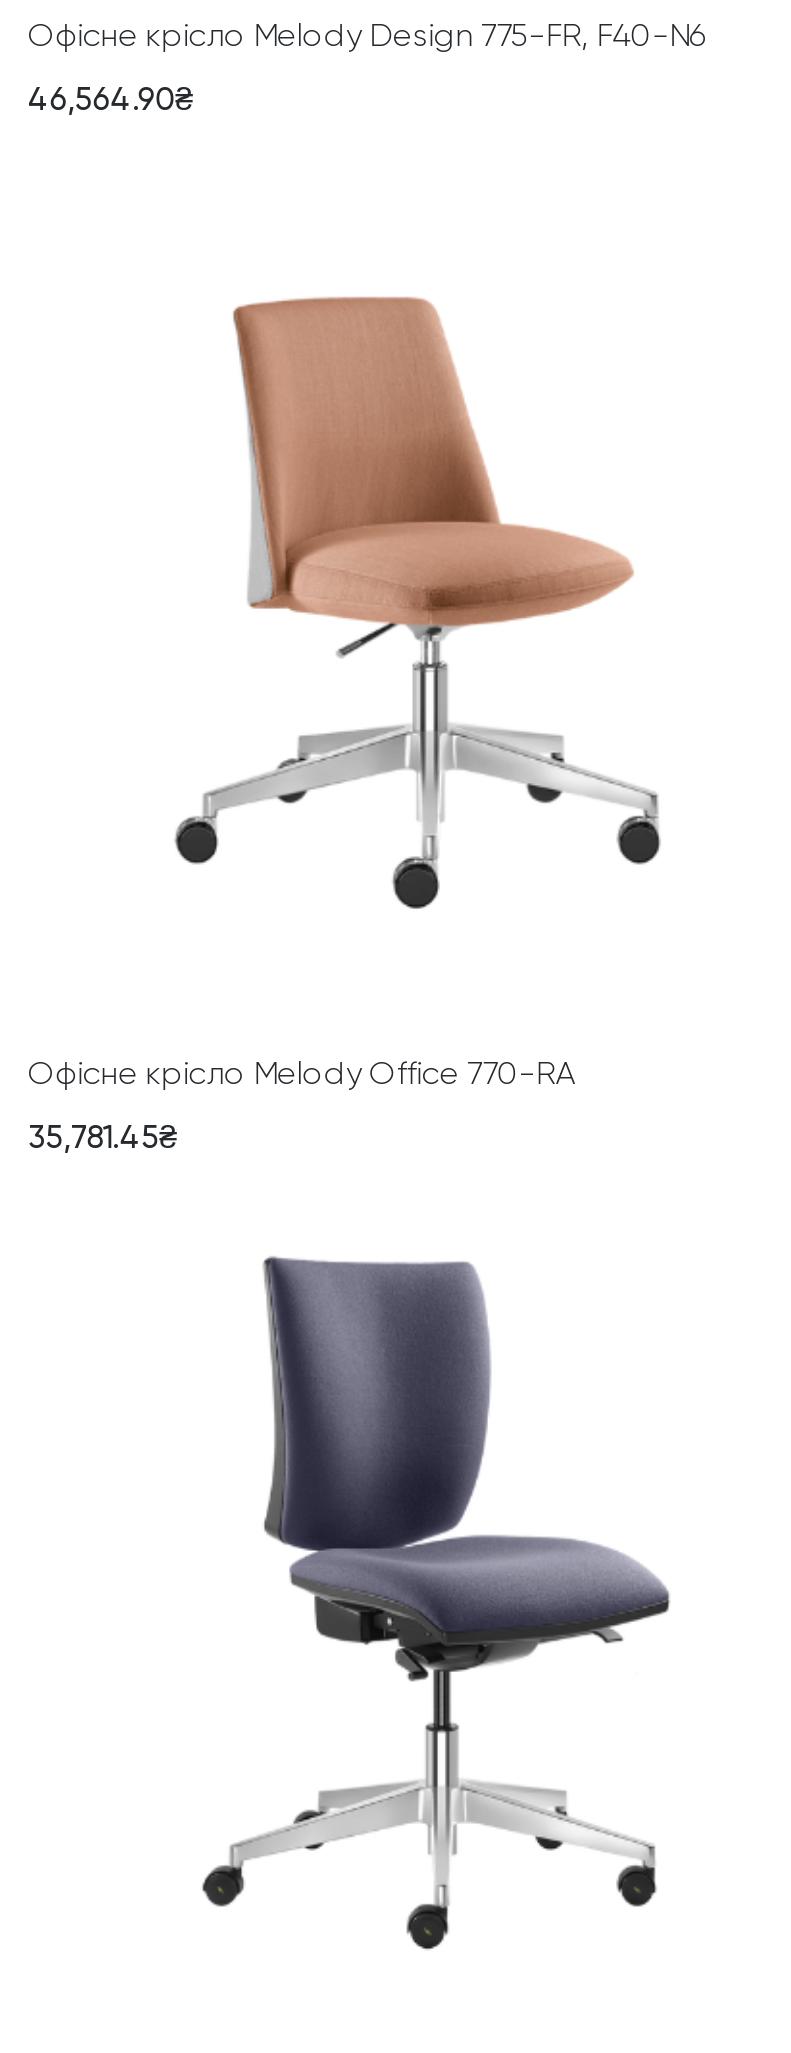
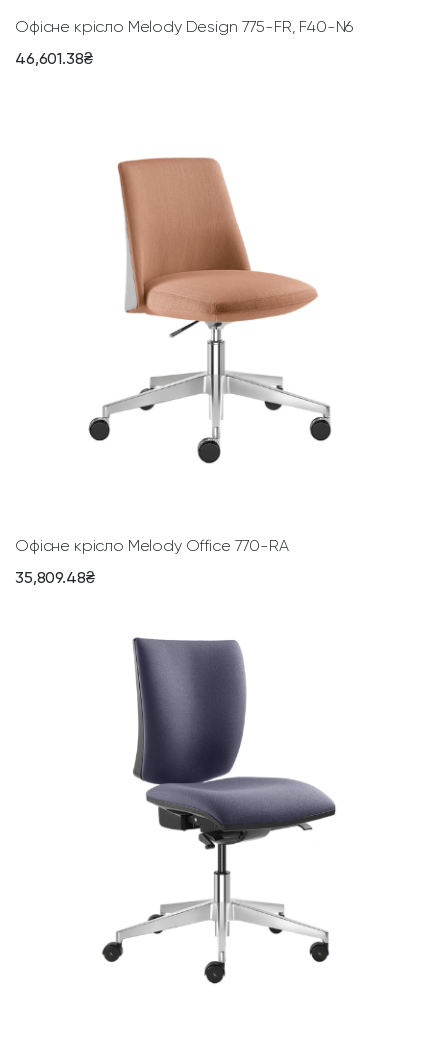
[28,86,193,118] 46,564.90₴ -> [15,52,92,68] 46,601.38₴
[28,1125,177,1157] 35,781.45₴ -> [15,571,94,587] 35,809.48₴

